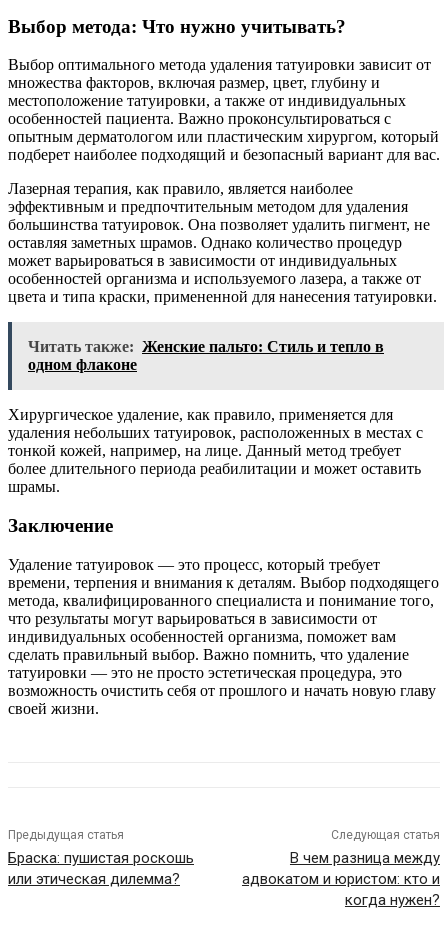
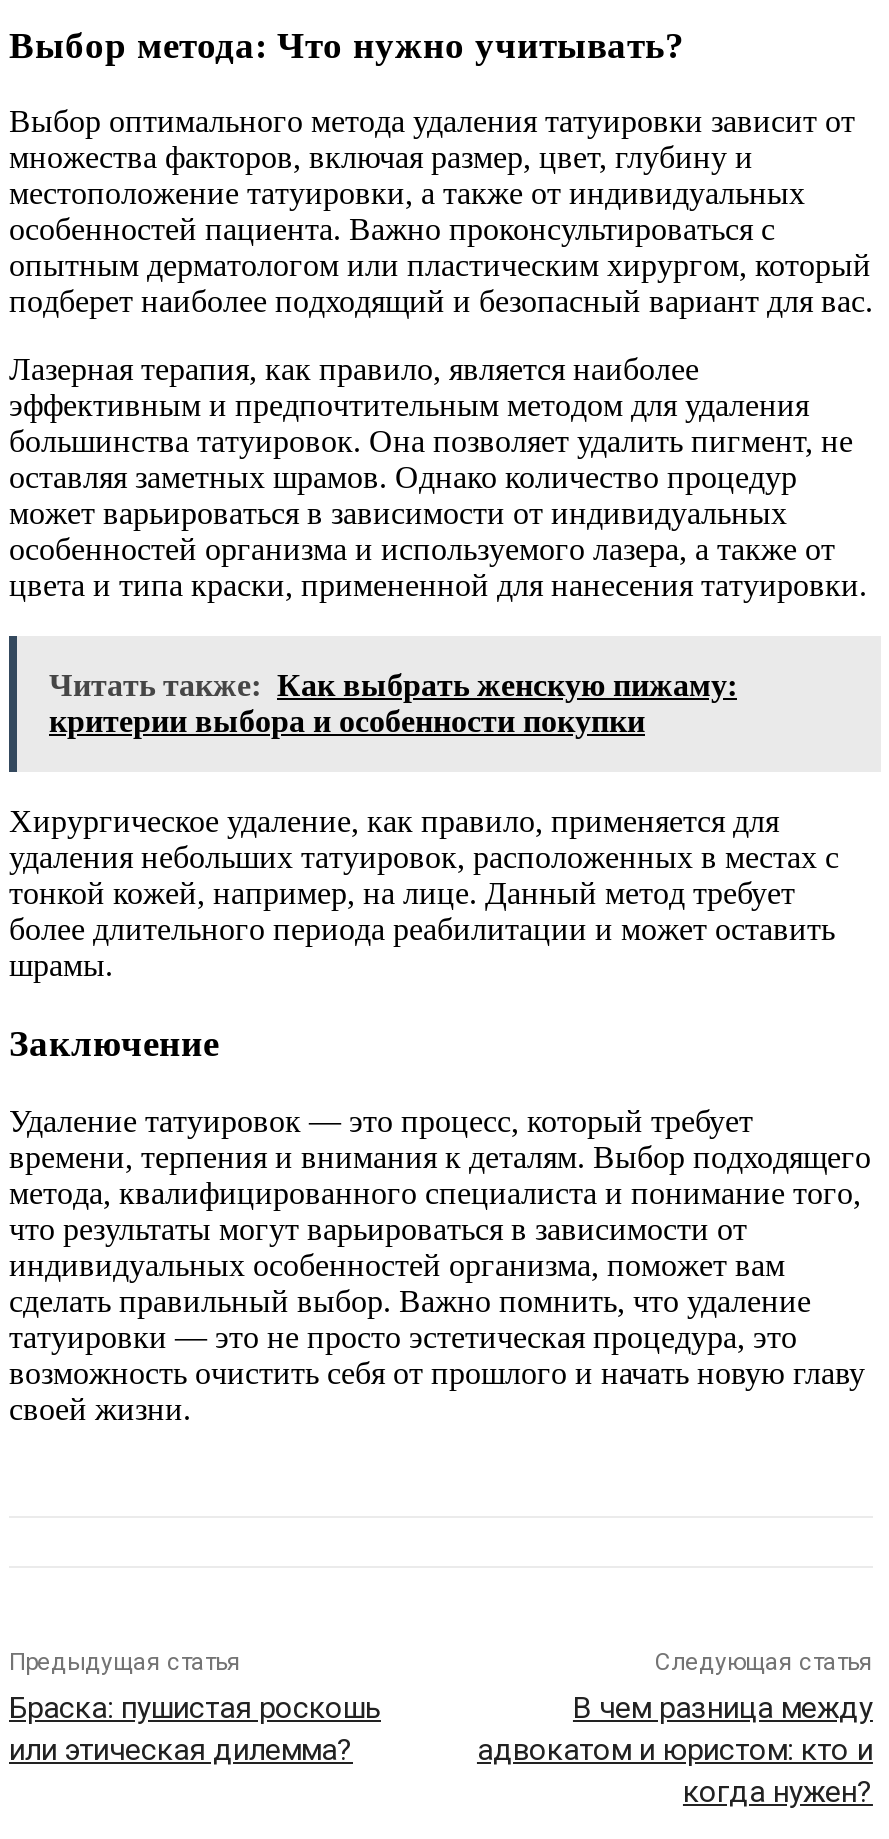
[28,338,384,373] Читать также: Женские пальто: Стиль и тепло в | одном флаконе -> [49,669,737,739] Читать также: Как выбрать женскую пижаму: | критерии выбора и особенности покупки

